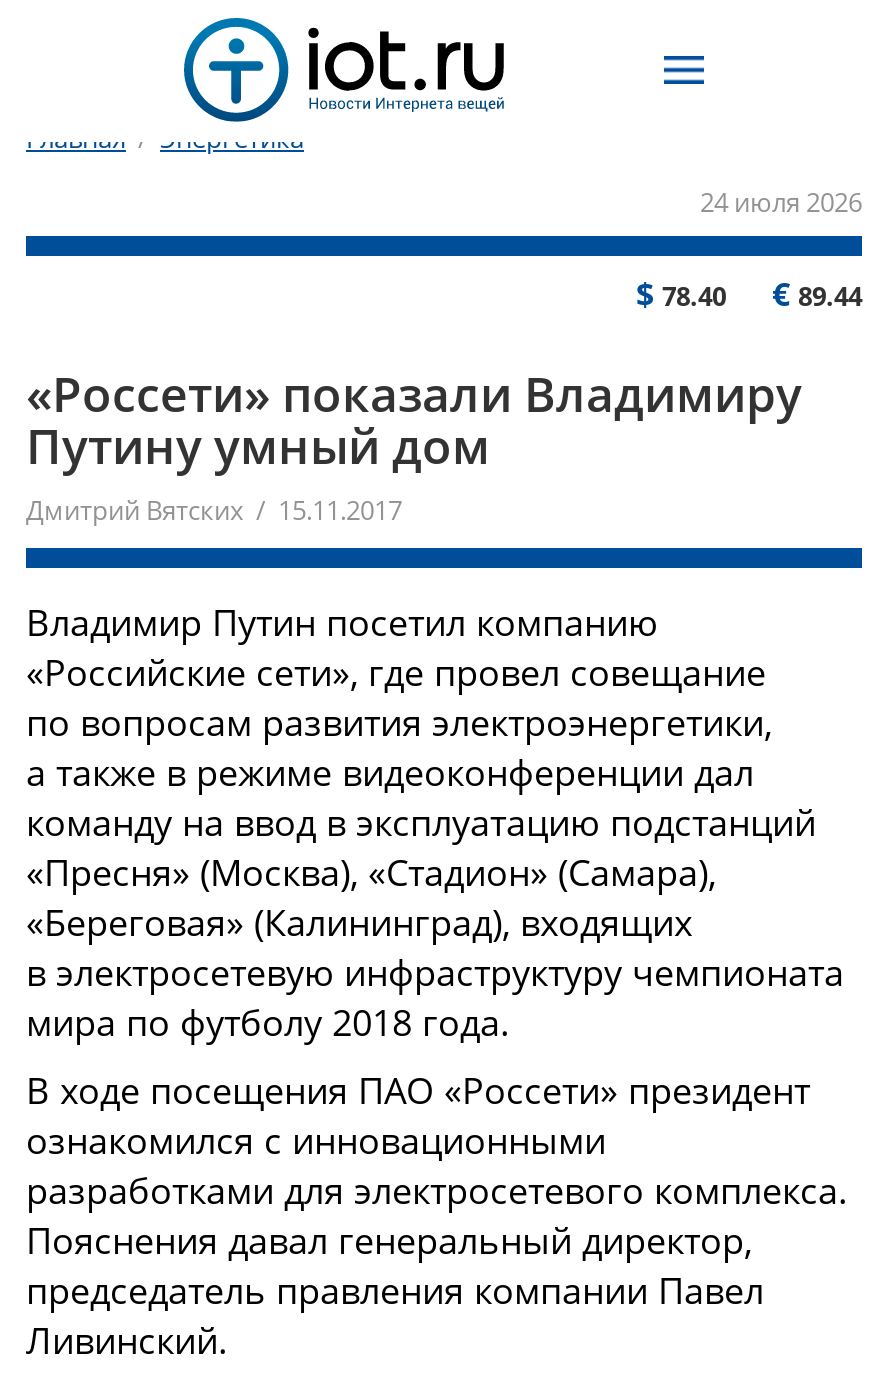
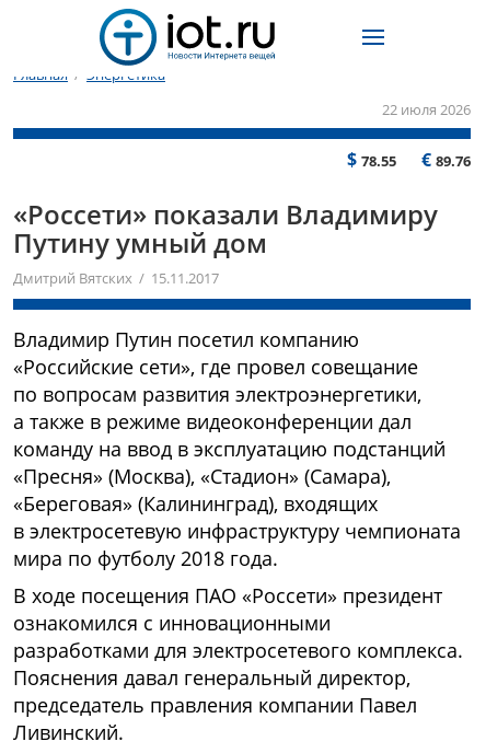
[700,184,862,220] 24 июля 2026 -> [382,100,471,119] 22 июля 2026
[636,272,726,316] $78.40 -> [347,148,396,172] $78.55
[772,272,862,316] €89.44 -> [421,148,471,172] €89.76

